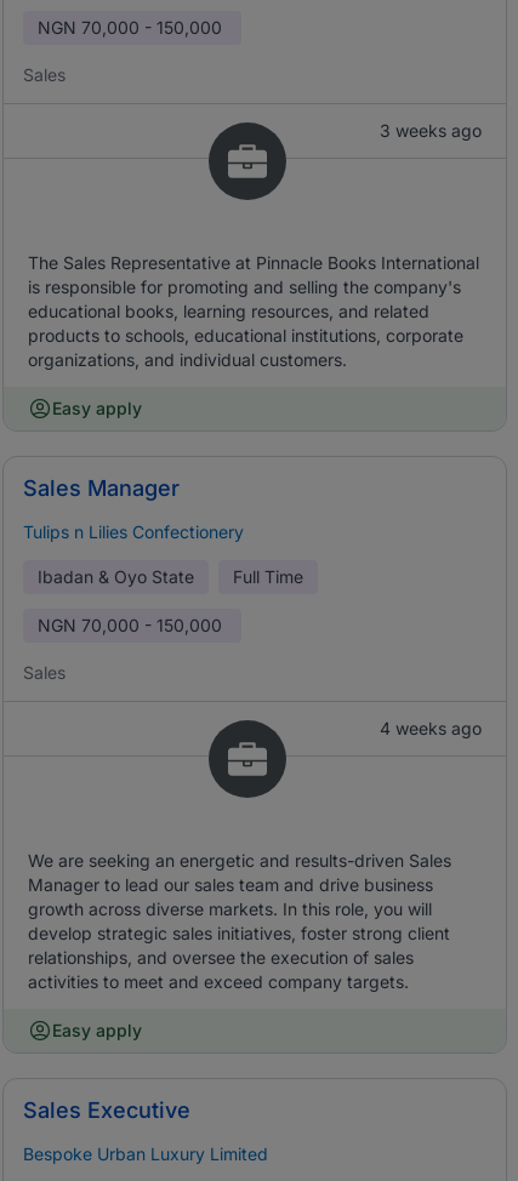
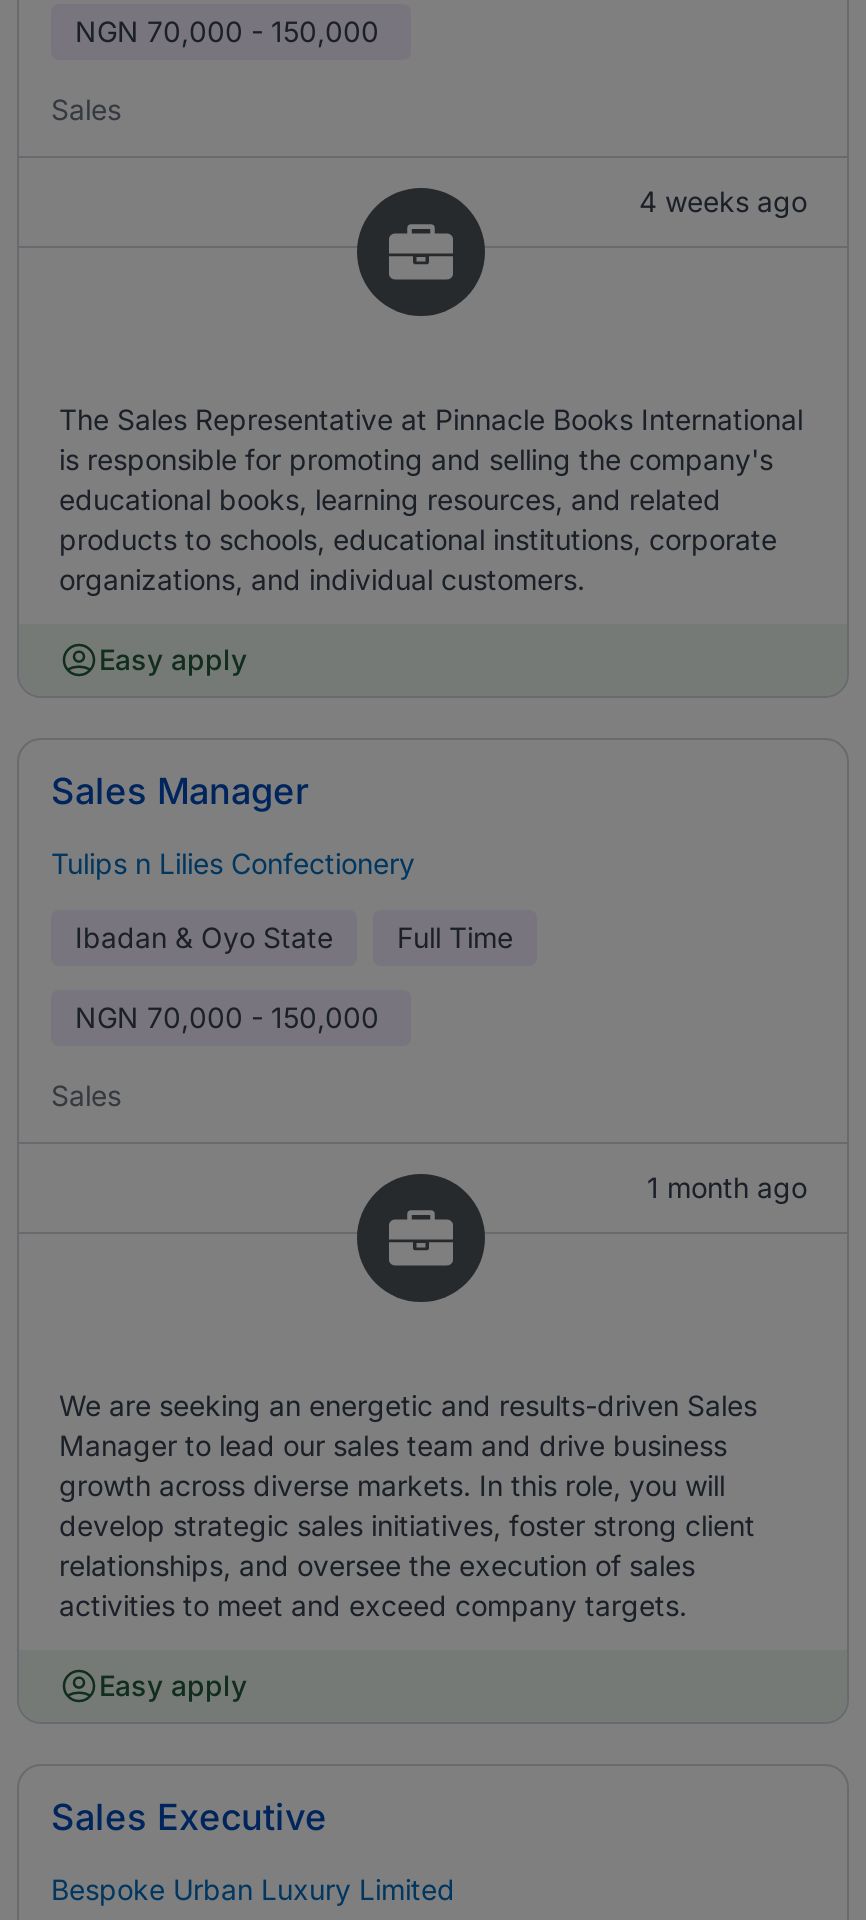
[380,120,482,141] 3 weeks ago -> [639,184,807,218] 4 weeks ago
[380,718,482,738] 4 weeks ago -> [647,1170,807,1204] 1 month ago

